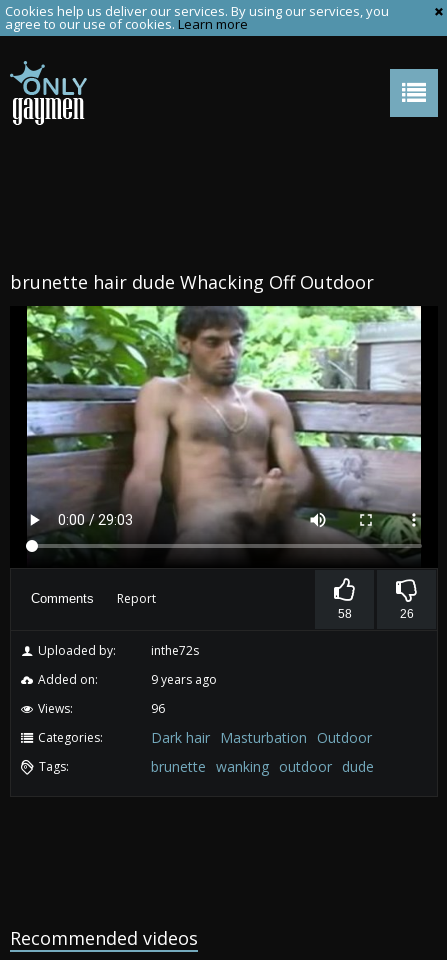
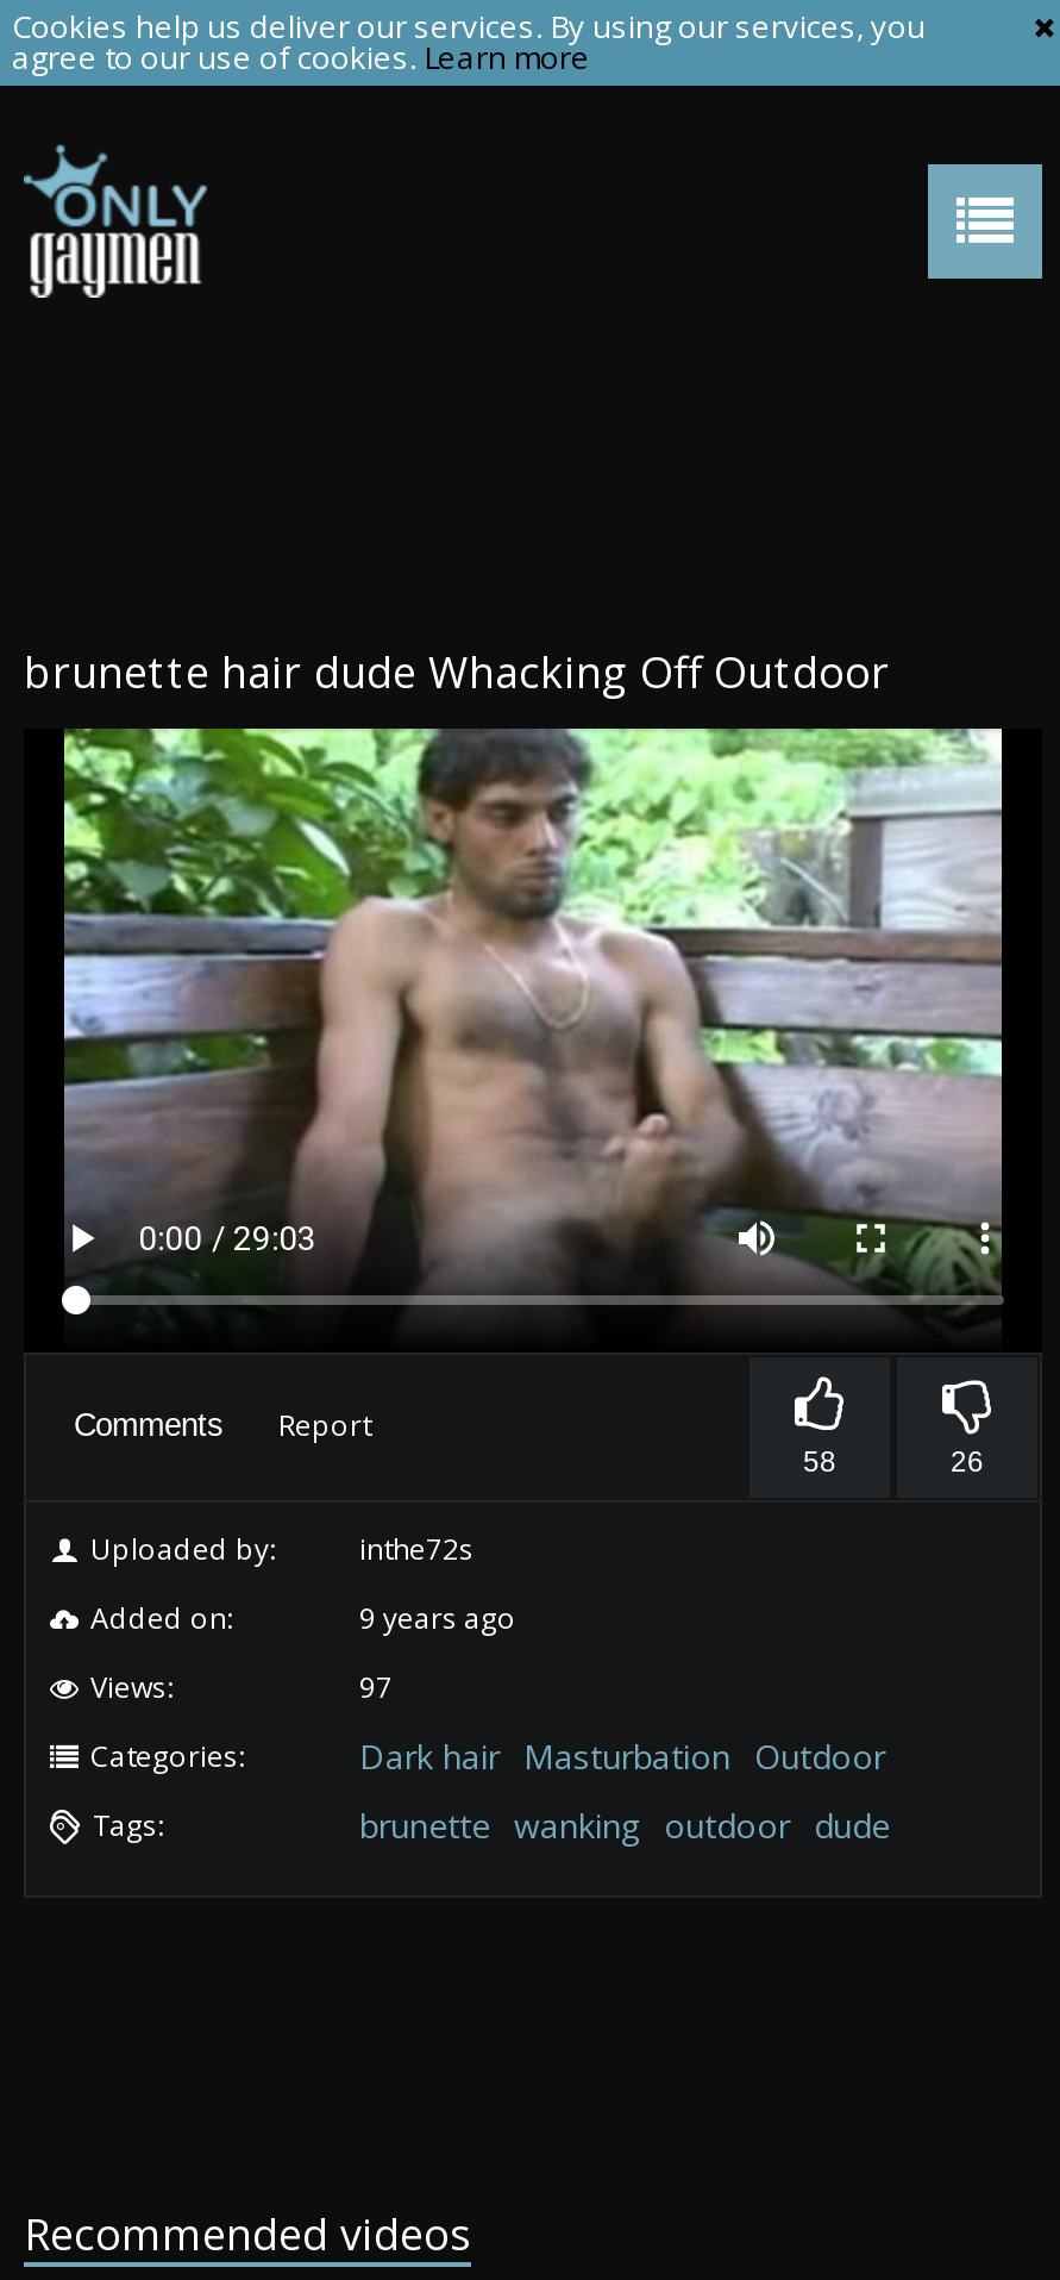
[151,700,165,717] 96 -> [359,1667,393,1708] 97

